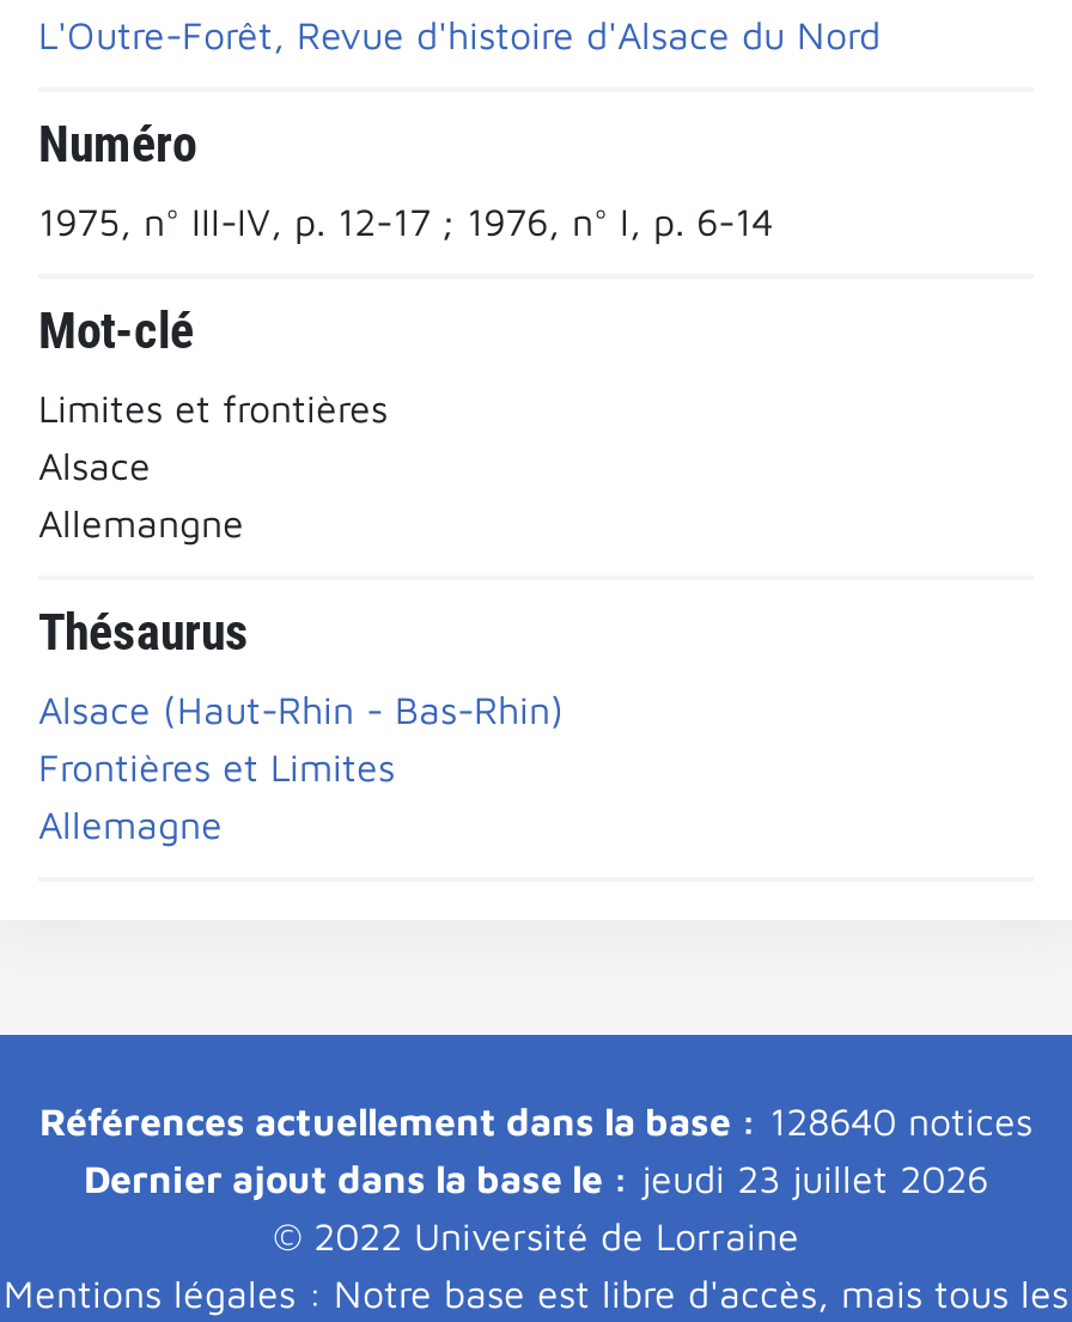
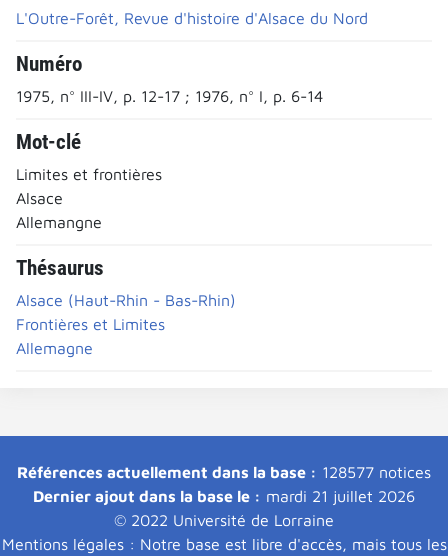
[39,1098,1033,1141] Références actuellement dans la base : 128640 notices -> [17,462,431,480] Références actuellement dans la base : 128577 notices
[84,1156,988,1199] Dernier ajout dans la base le : jeudi 23 juillet 2026 -> [33,486,415,504] Dernier ajout dans la base le : mardi 21 juillet 2026

